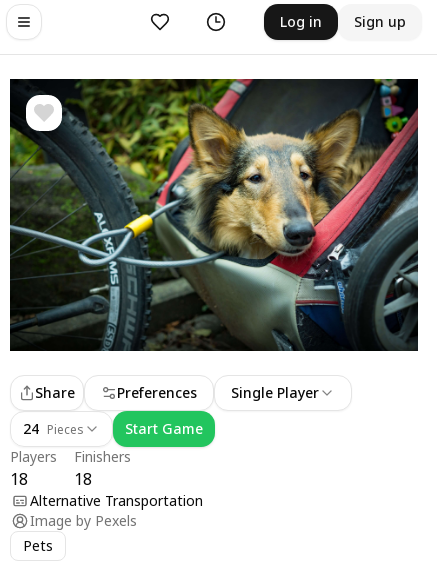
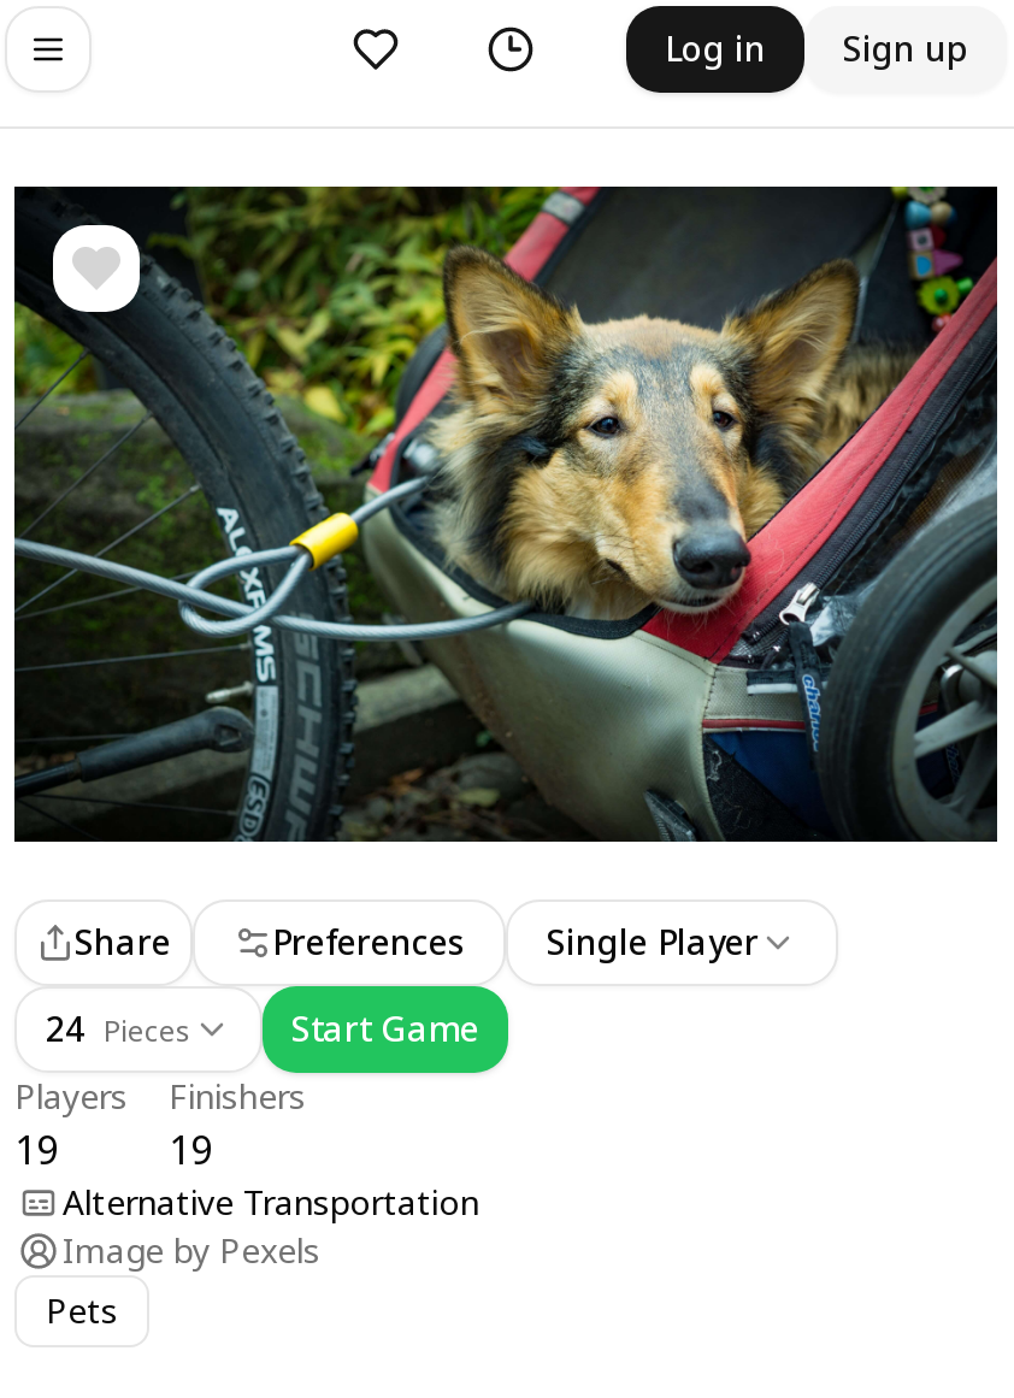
[10,468,28,490] 18 -> [14,1123,58,1176] 19
[74,468,92,490] 18 -> [169,1123,212,1176] 19

